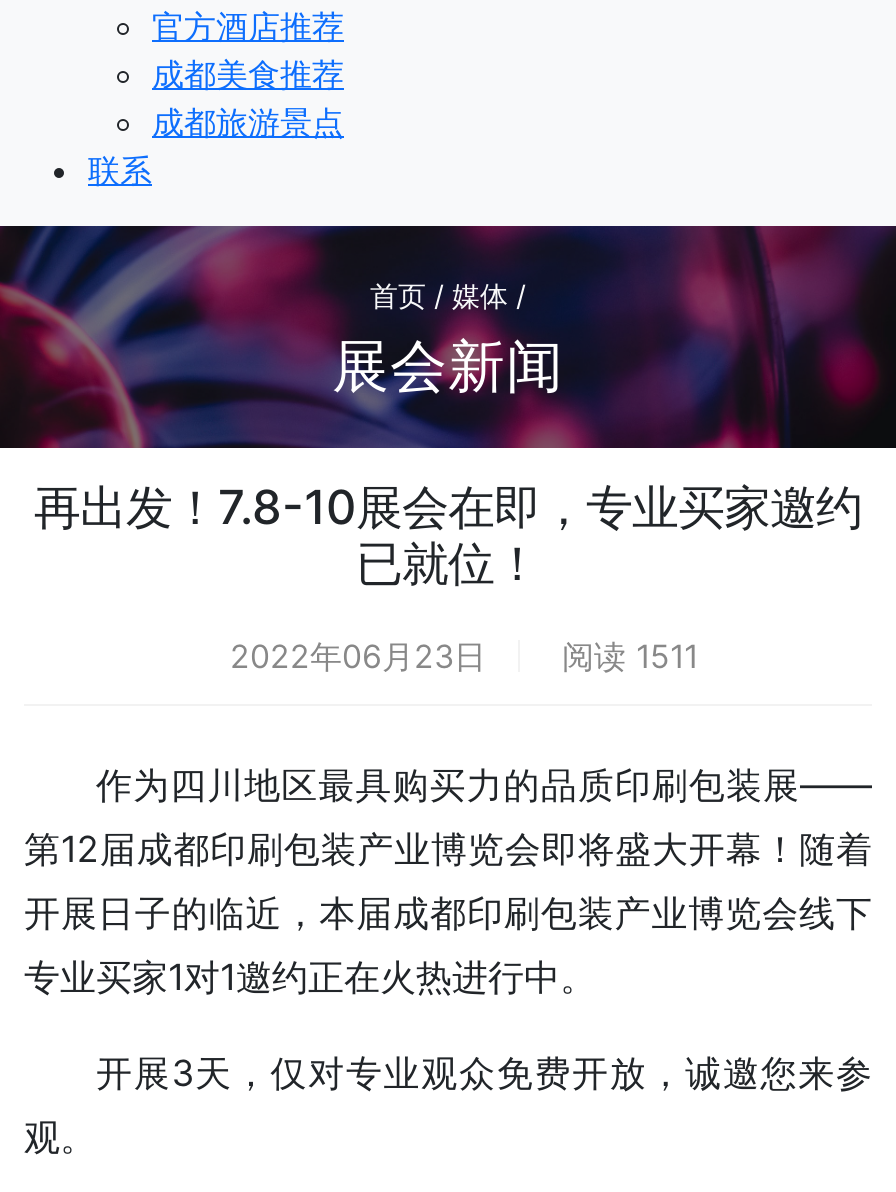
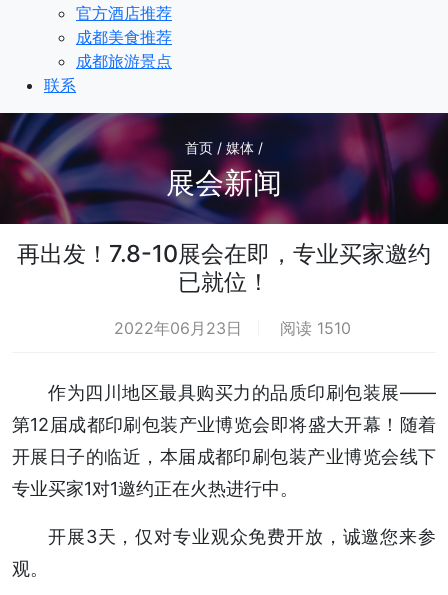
[230,636,698,676] 2022年06月23日 阅读 1511 -> [113,318,350,338] 2022年06月23日 阅读 1510

